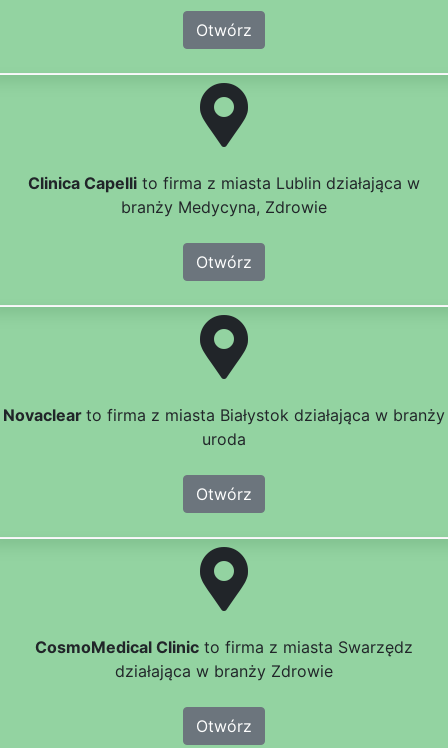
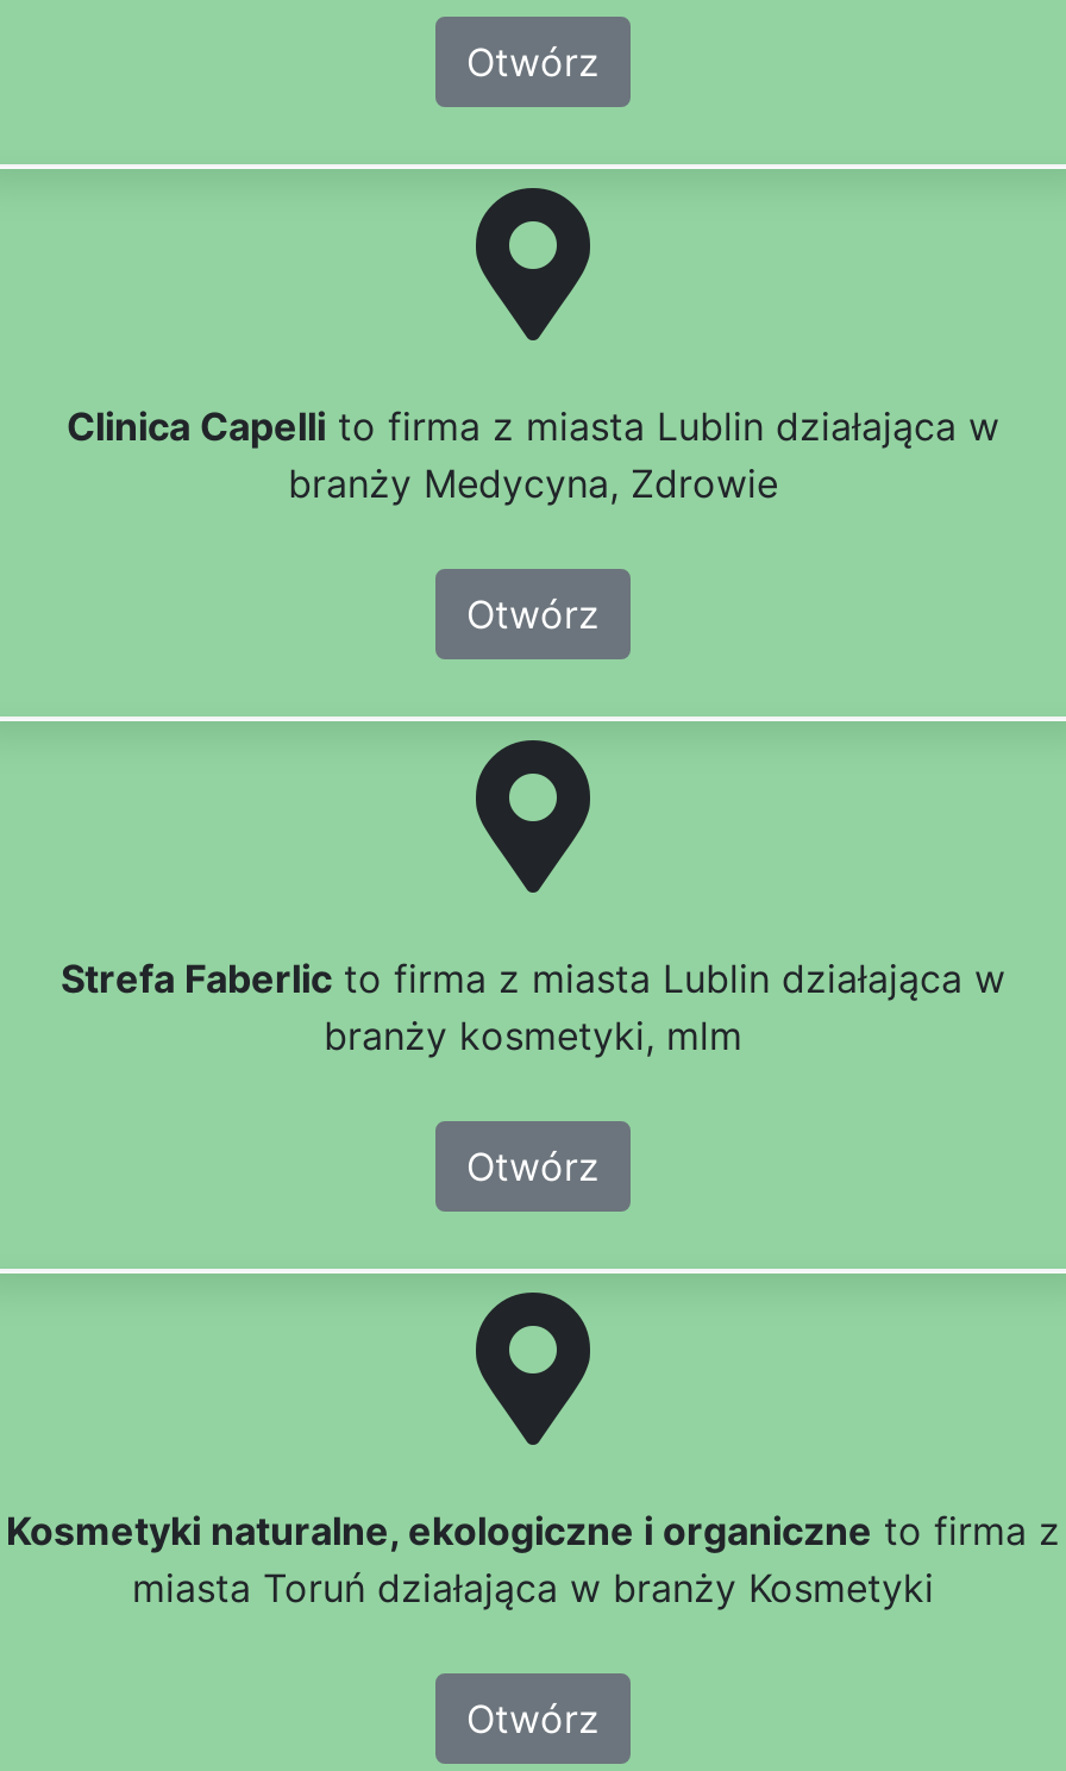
[3,405,445,449] Novaclear to firma z miasta Białystok działająca w branży | uroda -> [61,954,1005,1059] Strefa Faberlic to firma z miasta Lublin działająca w | branży kosmetyki, mlm
[35,637,413,681] CosmoMedical Clinic to firma z miasta Swarzędz | działająca w branży Zdrowie -> [6,1506,1060,1611] Kosmetyki naturalne, ekologiczne i organiczne to firma z | miasta Toruń działająca w branży Kosmetyki

